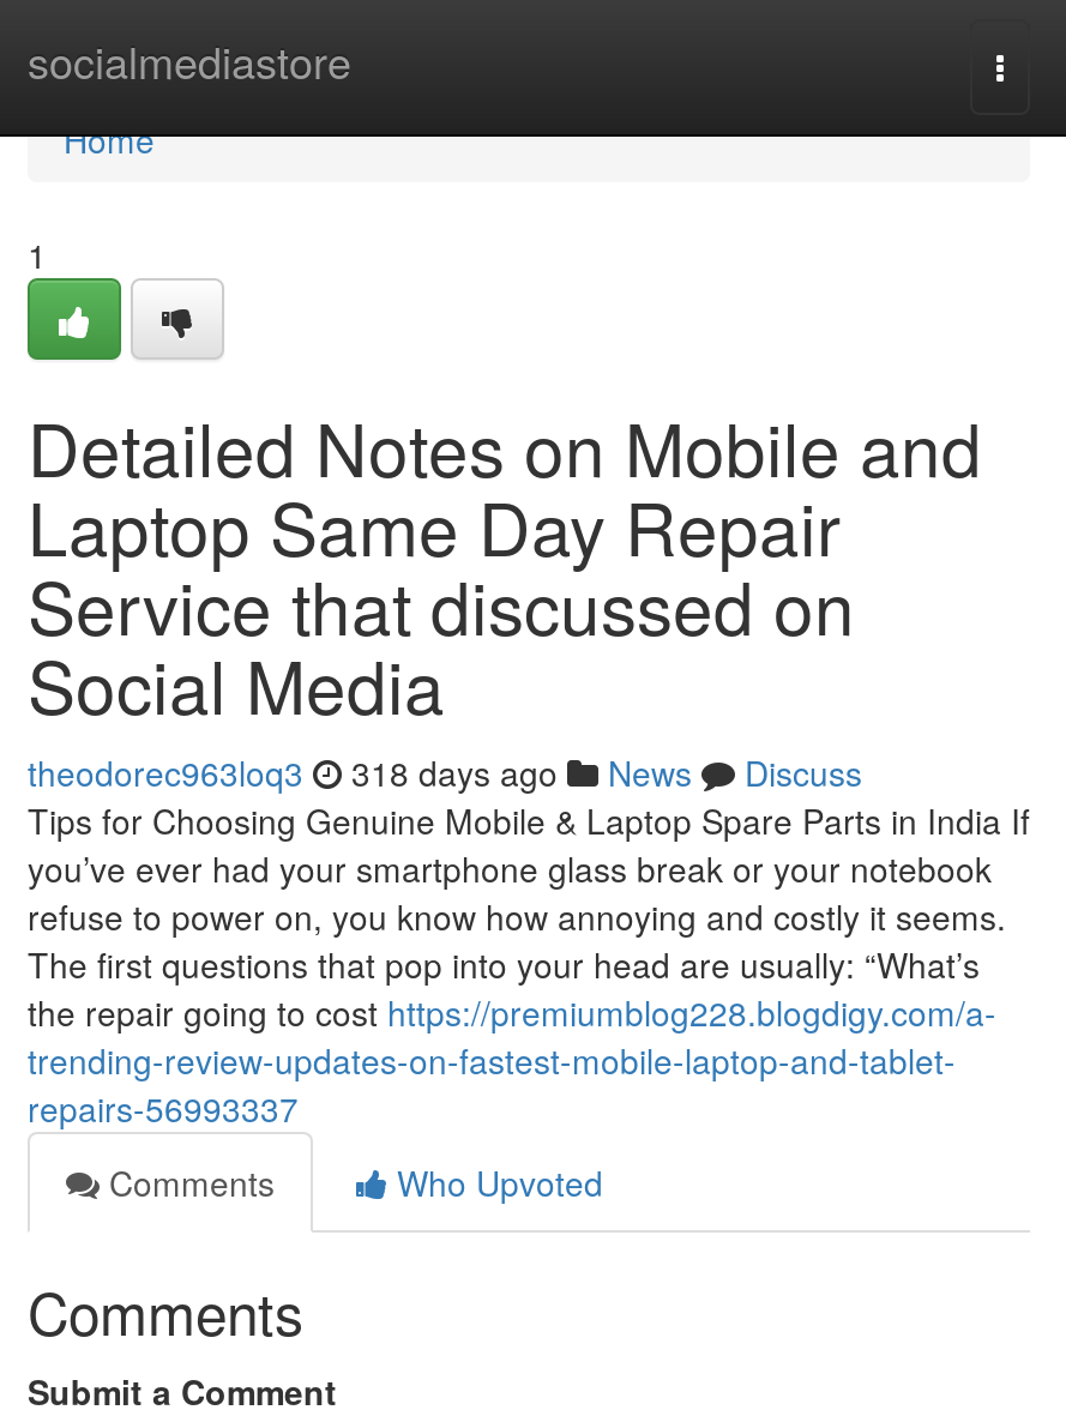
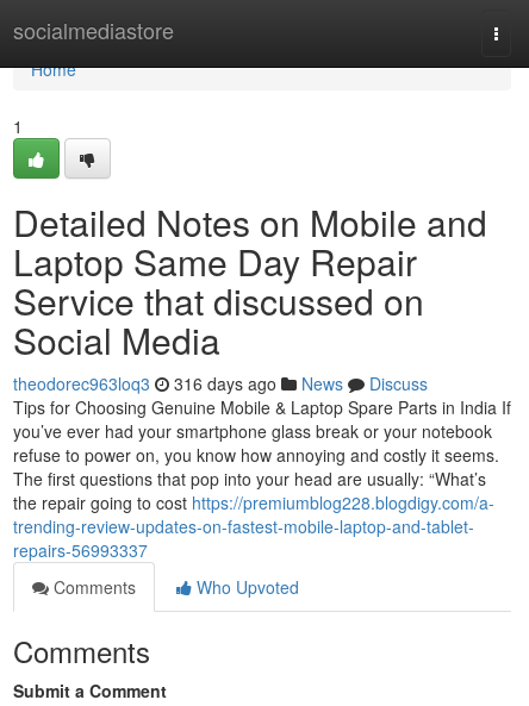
[28,748,862,796] theodorec963loq3 318 days ago News Discuss -> [13,371,428,395] theodorec963loq3 316 days ago News Discuss

